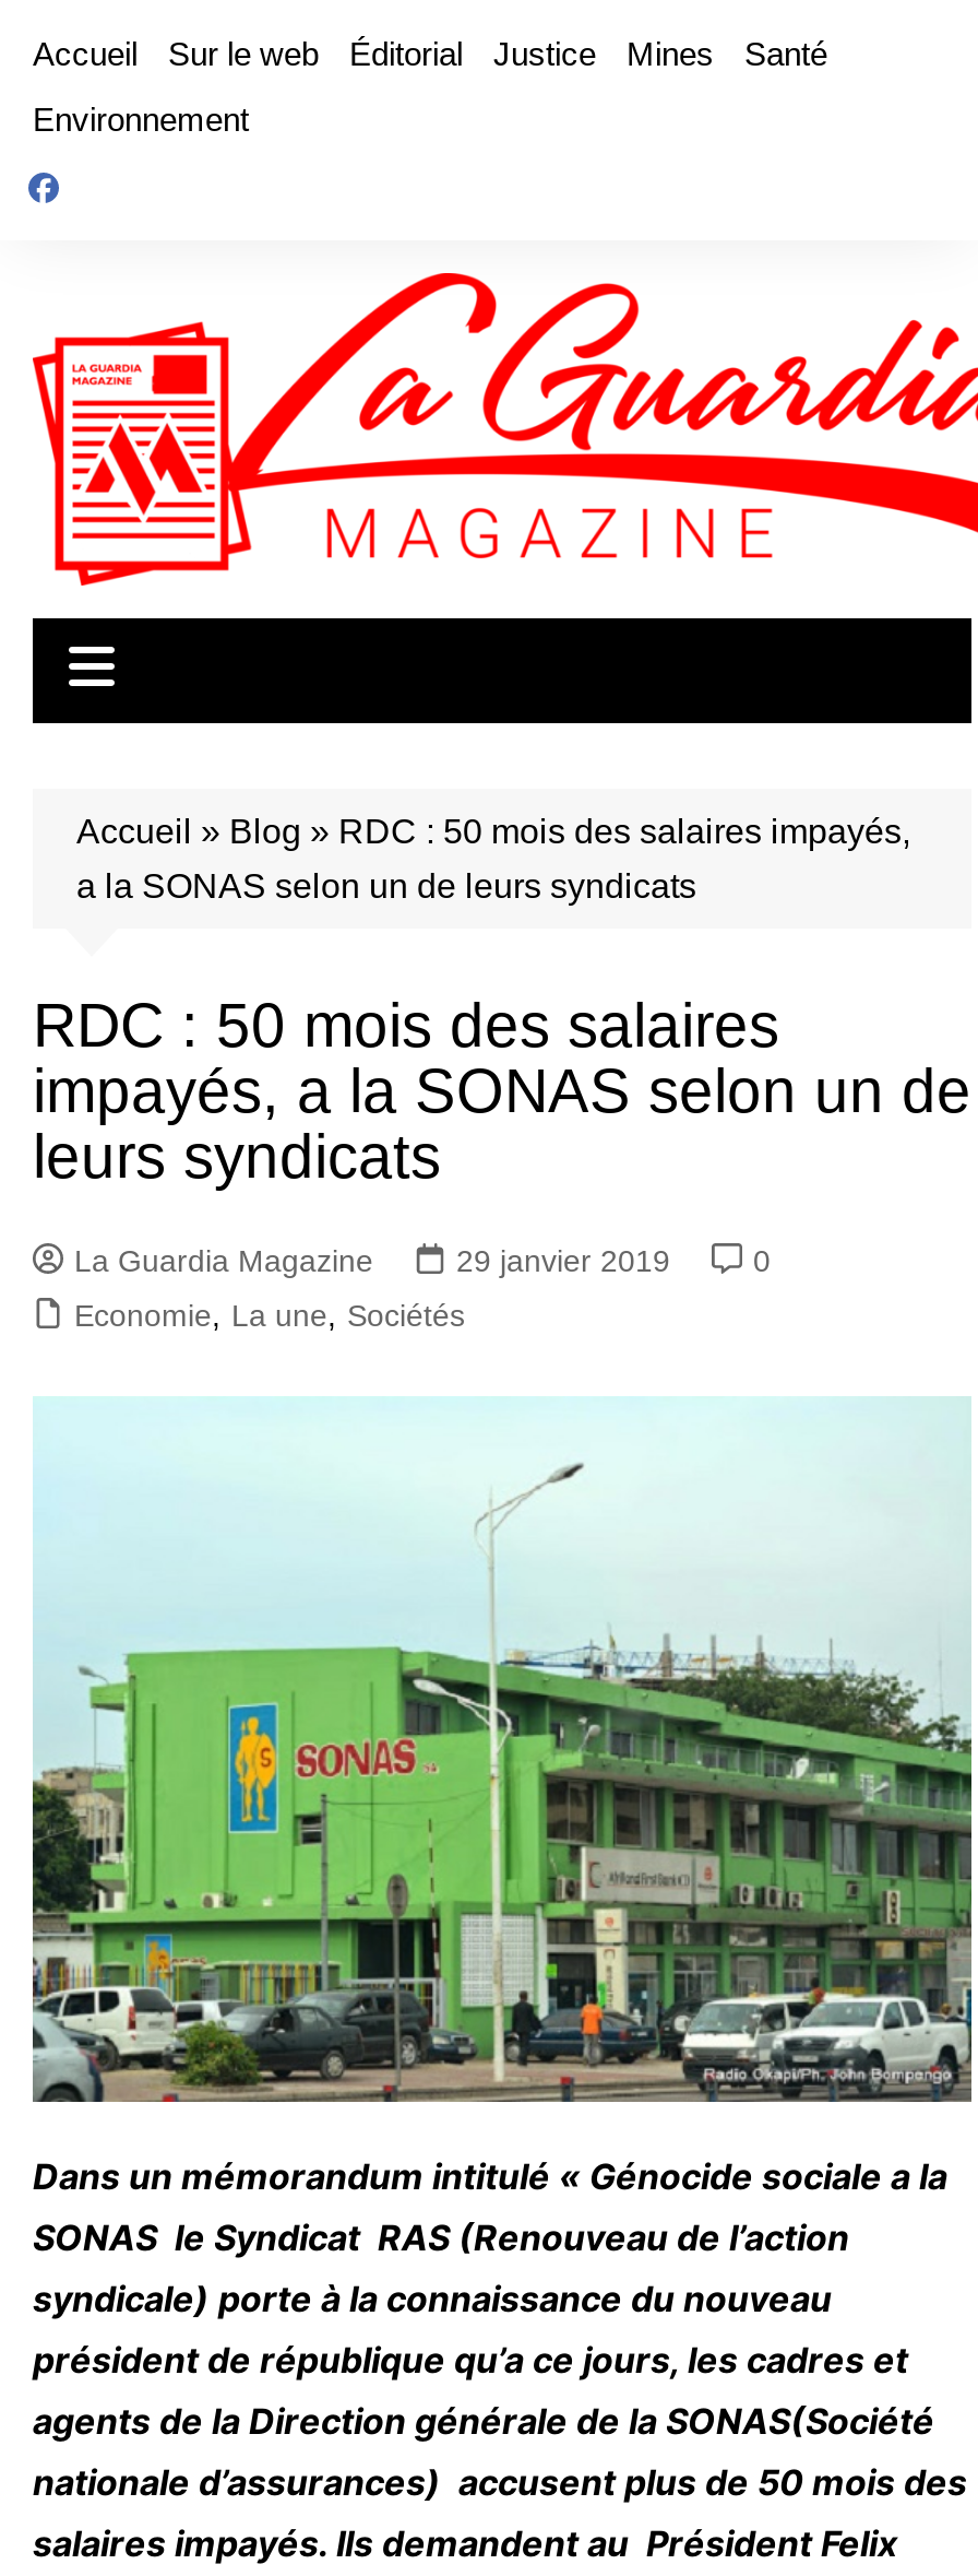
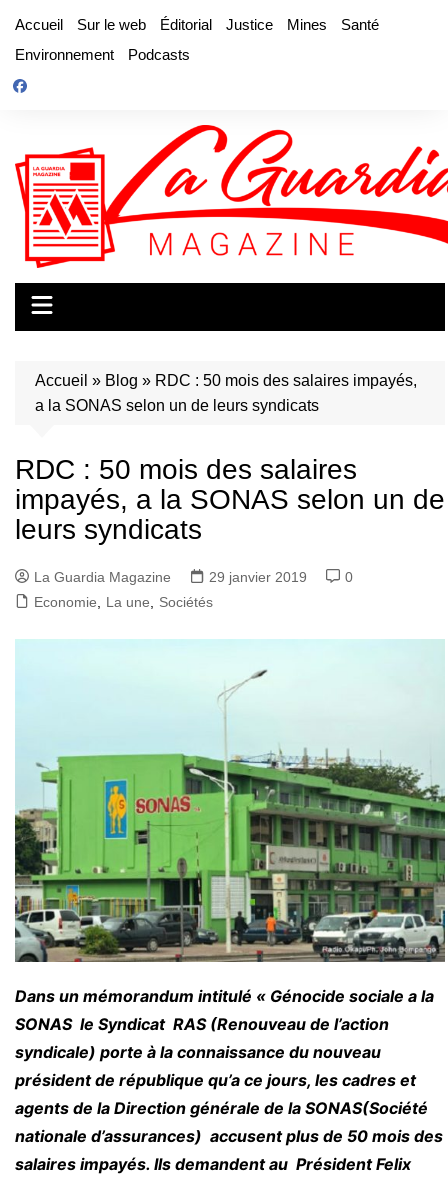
none -> [128,46,190,63] Podcasts

